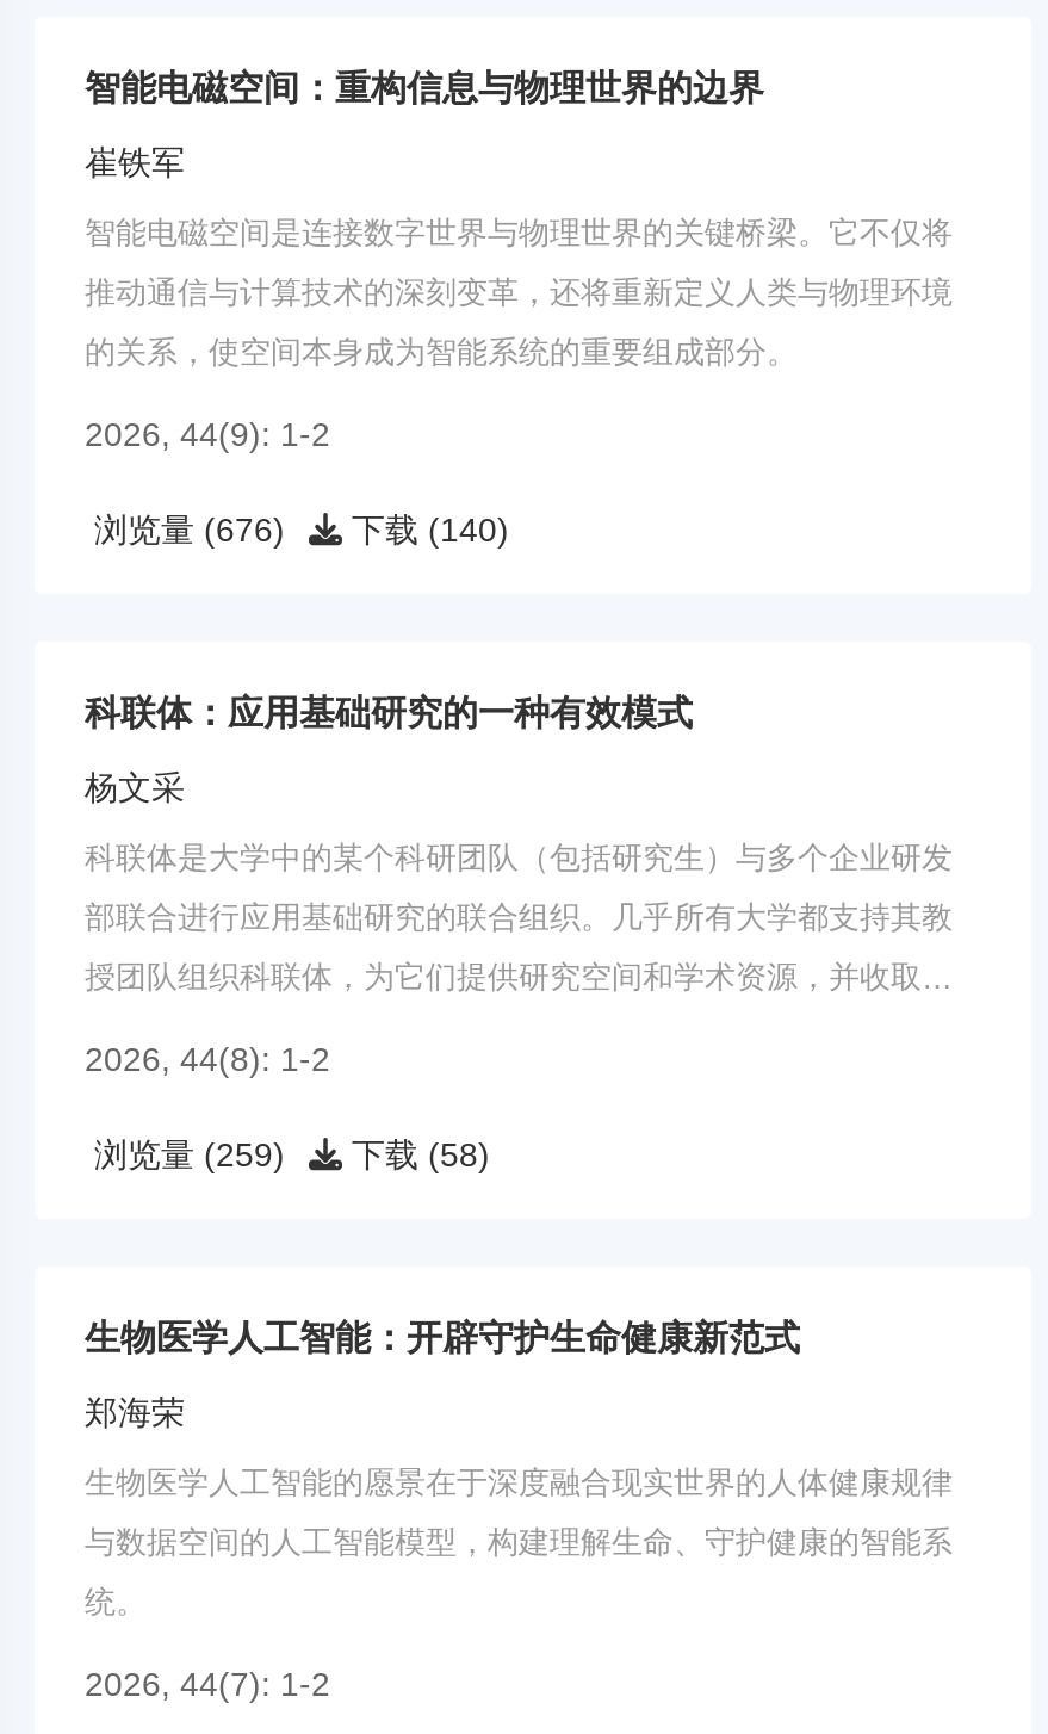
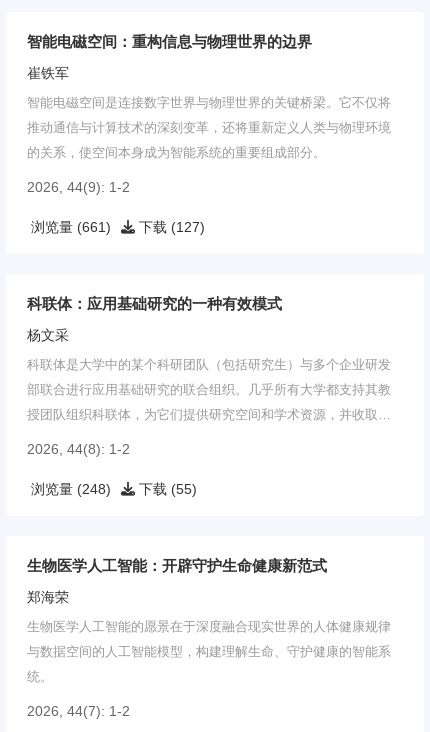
[85,512,285,550] 浏览量 (676) -> [27,219,111,235] 浏览量 (661)
[342,512,509,550] 下载 (140) -> [135,219,205,235] 下载 (127)
[85,1137,285,1175] 浏览量 (259) -> [27,481,111,497] 浏览量 (248)
[342,1137,490,1175] 下载 (58) -> [135,481,197,497] 下载 (55)

